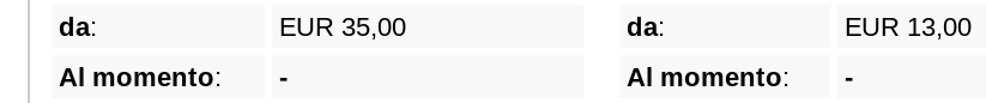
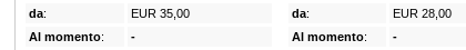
[845,12,972,41] EUR 13,00 -> [393,7,452,20] EUR 28,00

